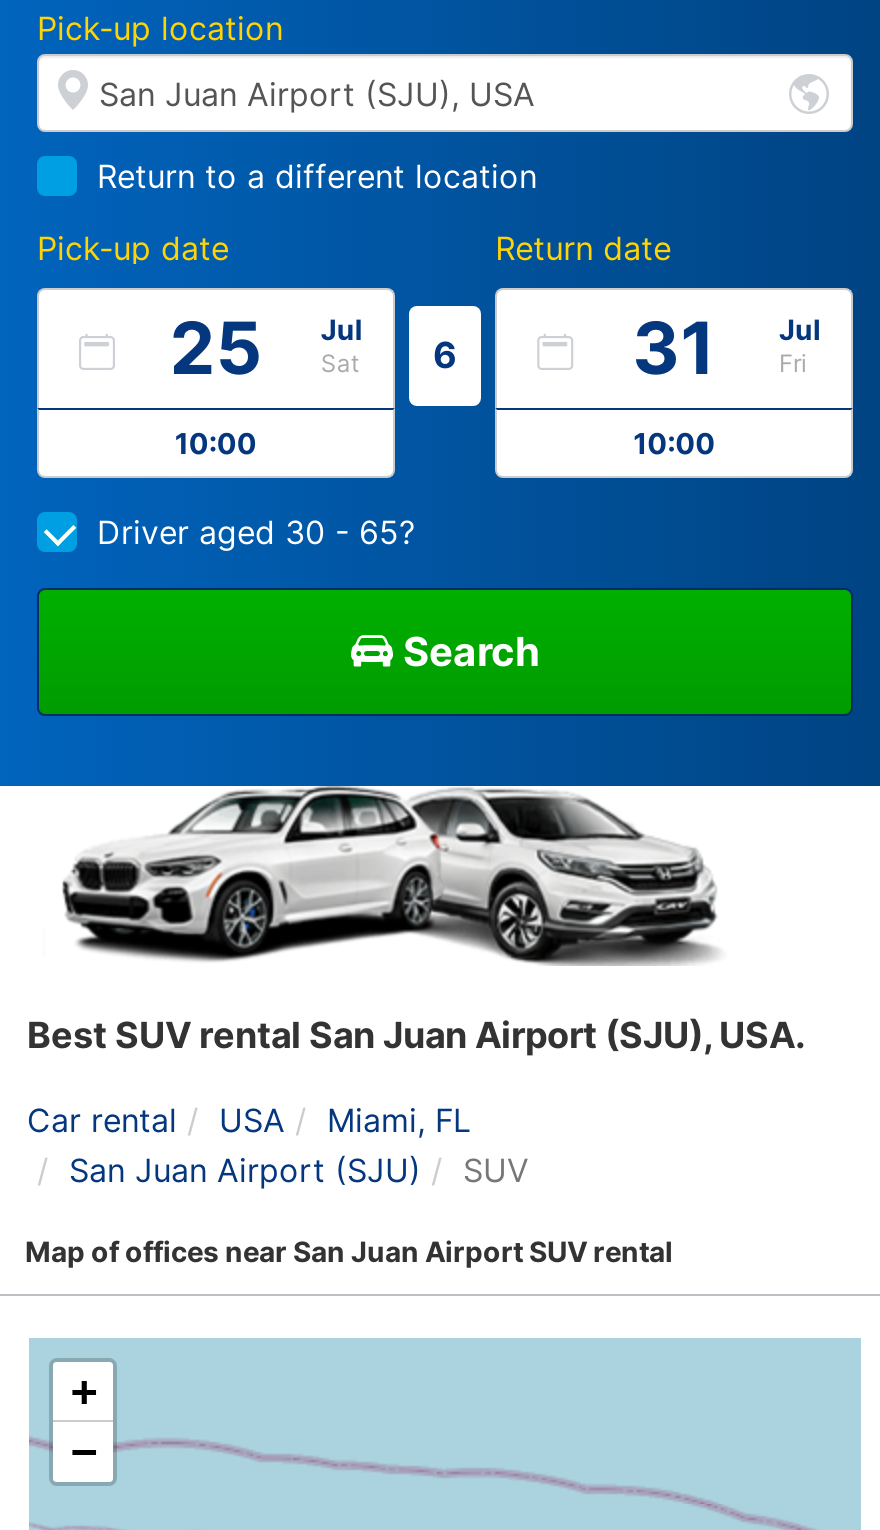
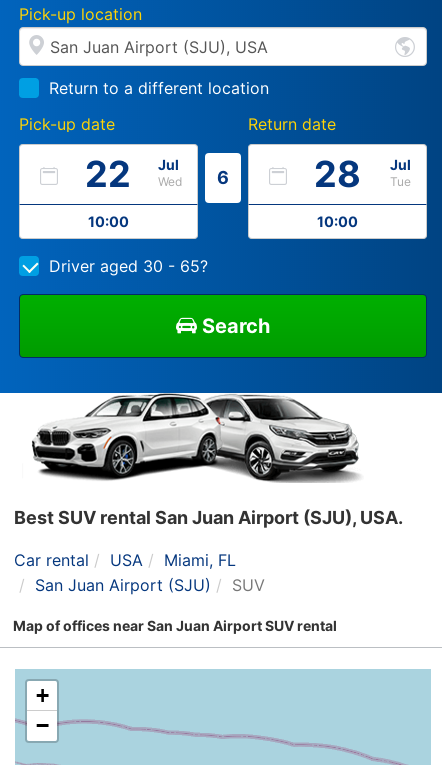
[170,304,262,392] 25 -> [85,152,131,196] 22
[632,304,716,392] 31 -> [314,152,361,196] 28
[321,348,359,378] Sat -> [158,174,182,189] Wed
[779,348,807,378] Fri -> [390,174,411,189] Tue

